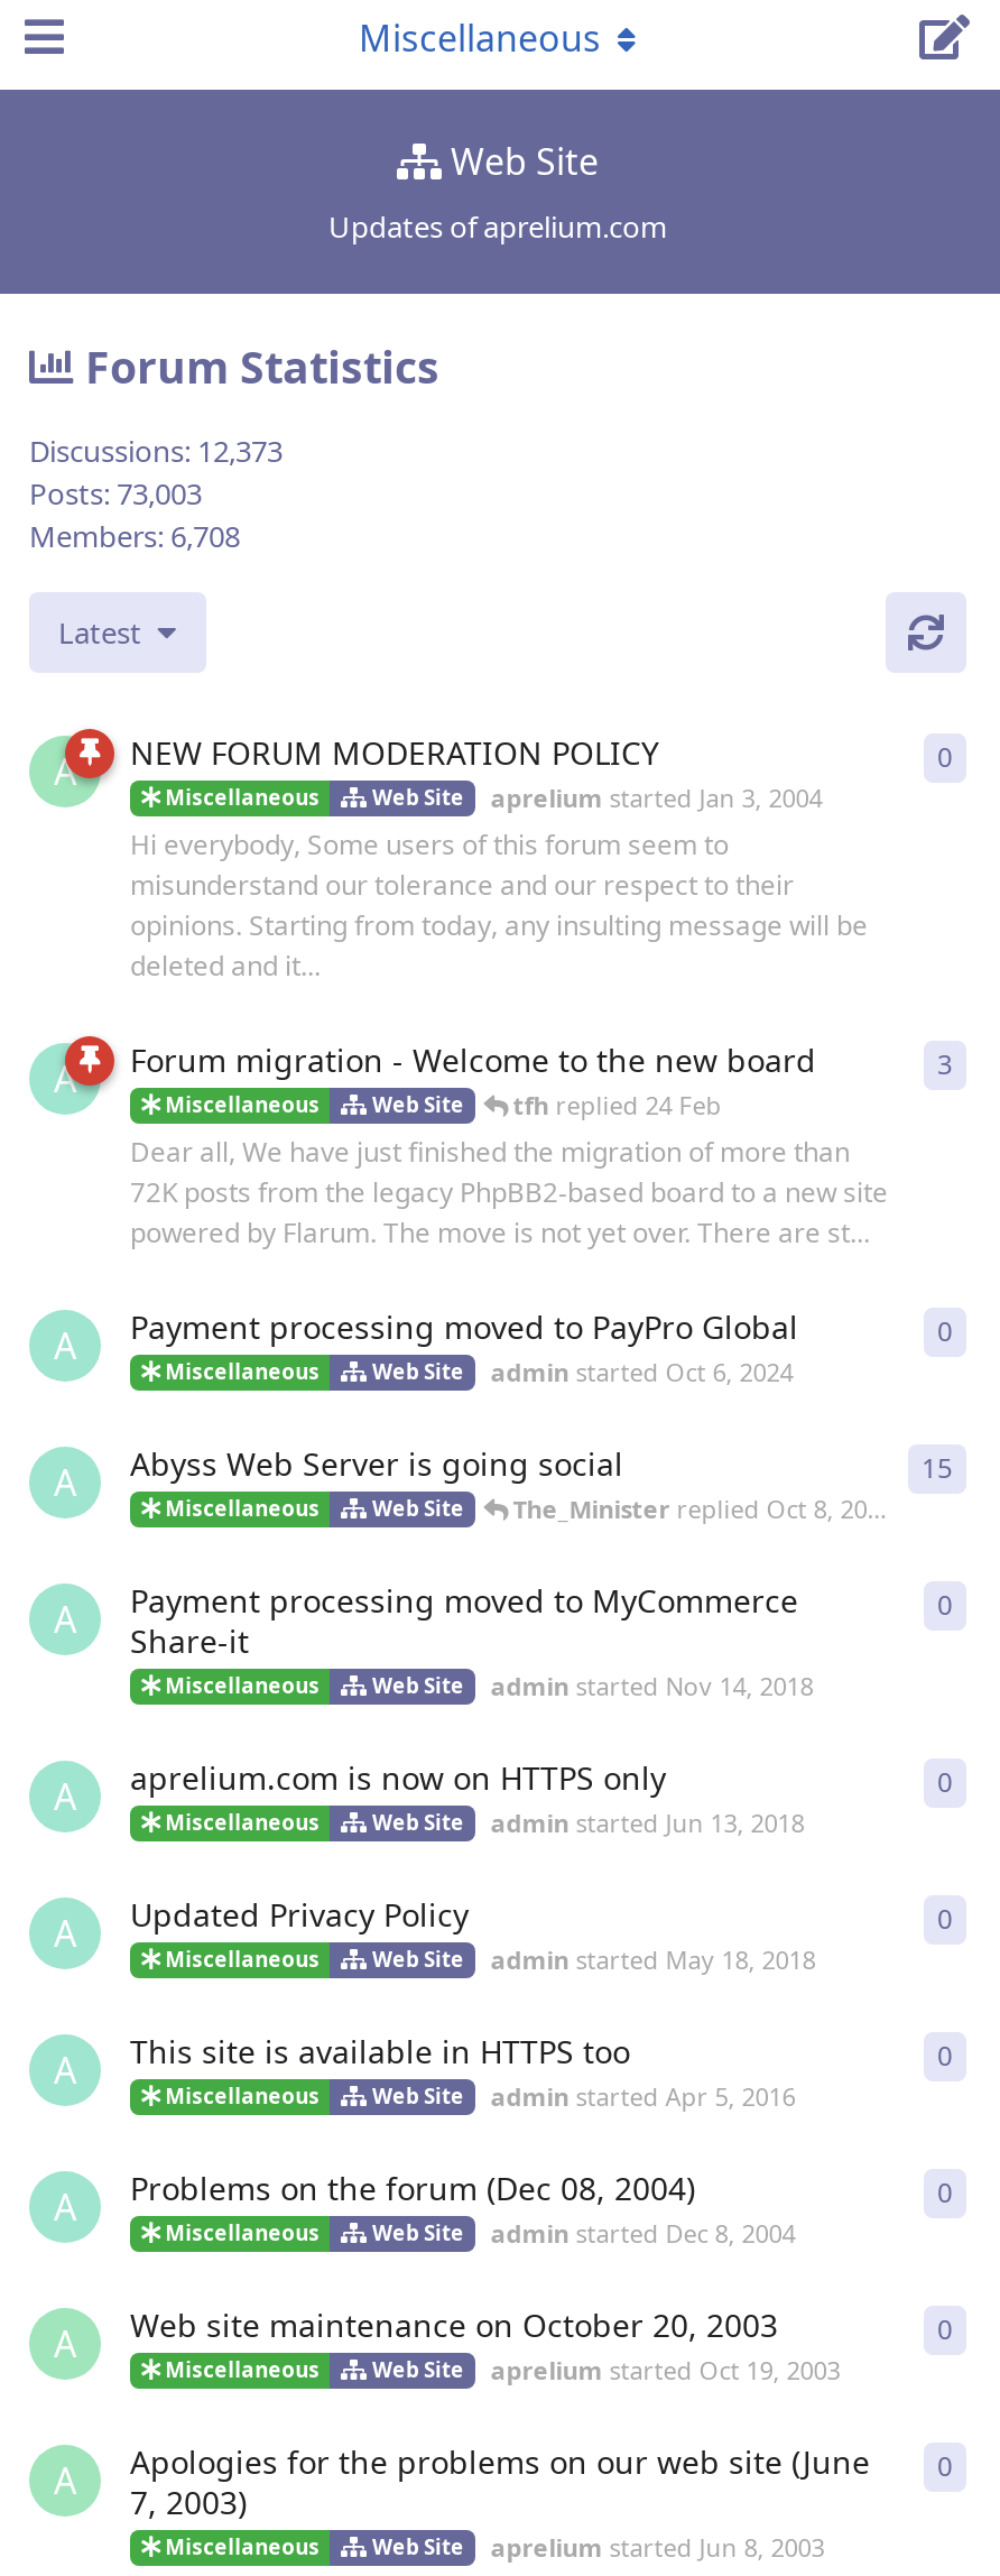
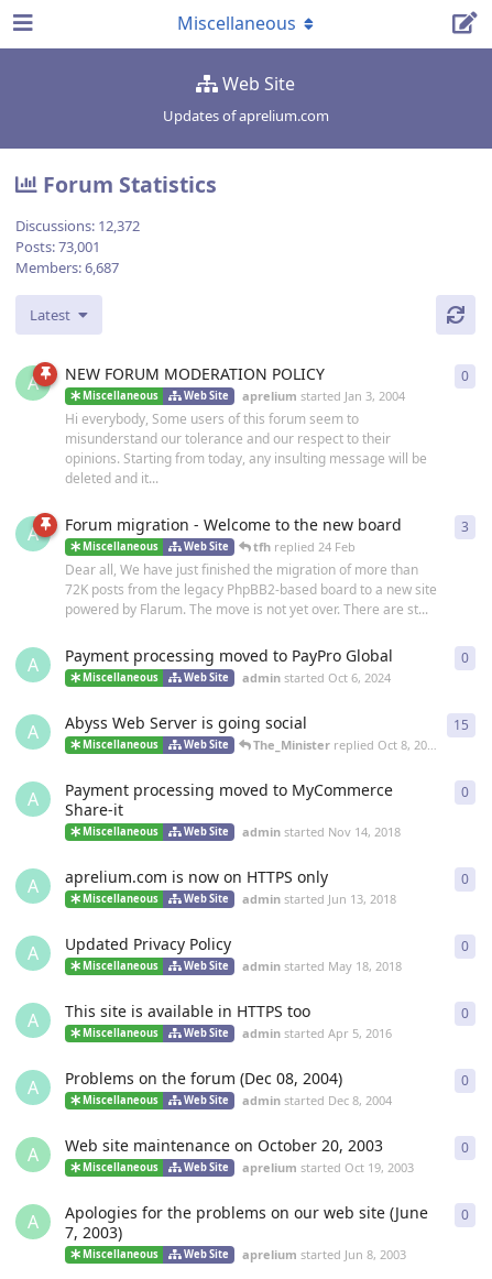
[29,431,283,471] Discussions: 12,373 -> [15,216,140,236] Discussions: 12,372
[29,474,202,514] Posts: 73,003 -> [15,237,100,257] Posts: 73,001
[29,516,240,557] Members: 6,708 -> [15,258,119,278] Members: 6,687

